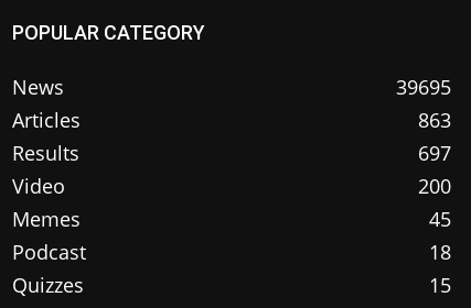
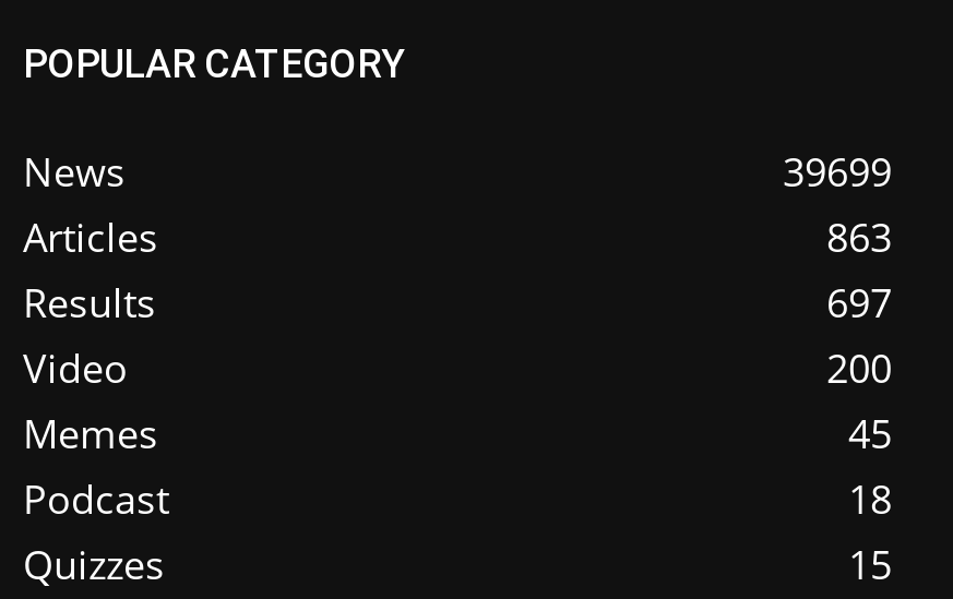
[396,74,451,100] 39695 -> [783,144,892,197] 39699

